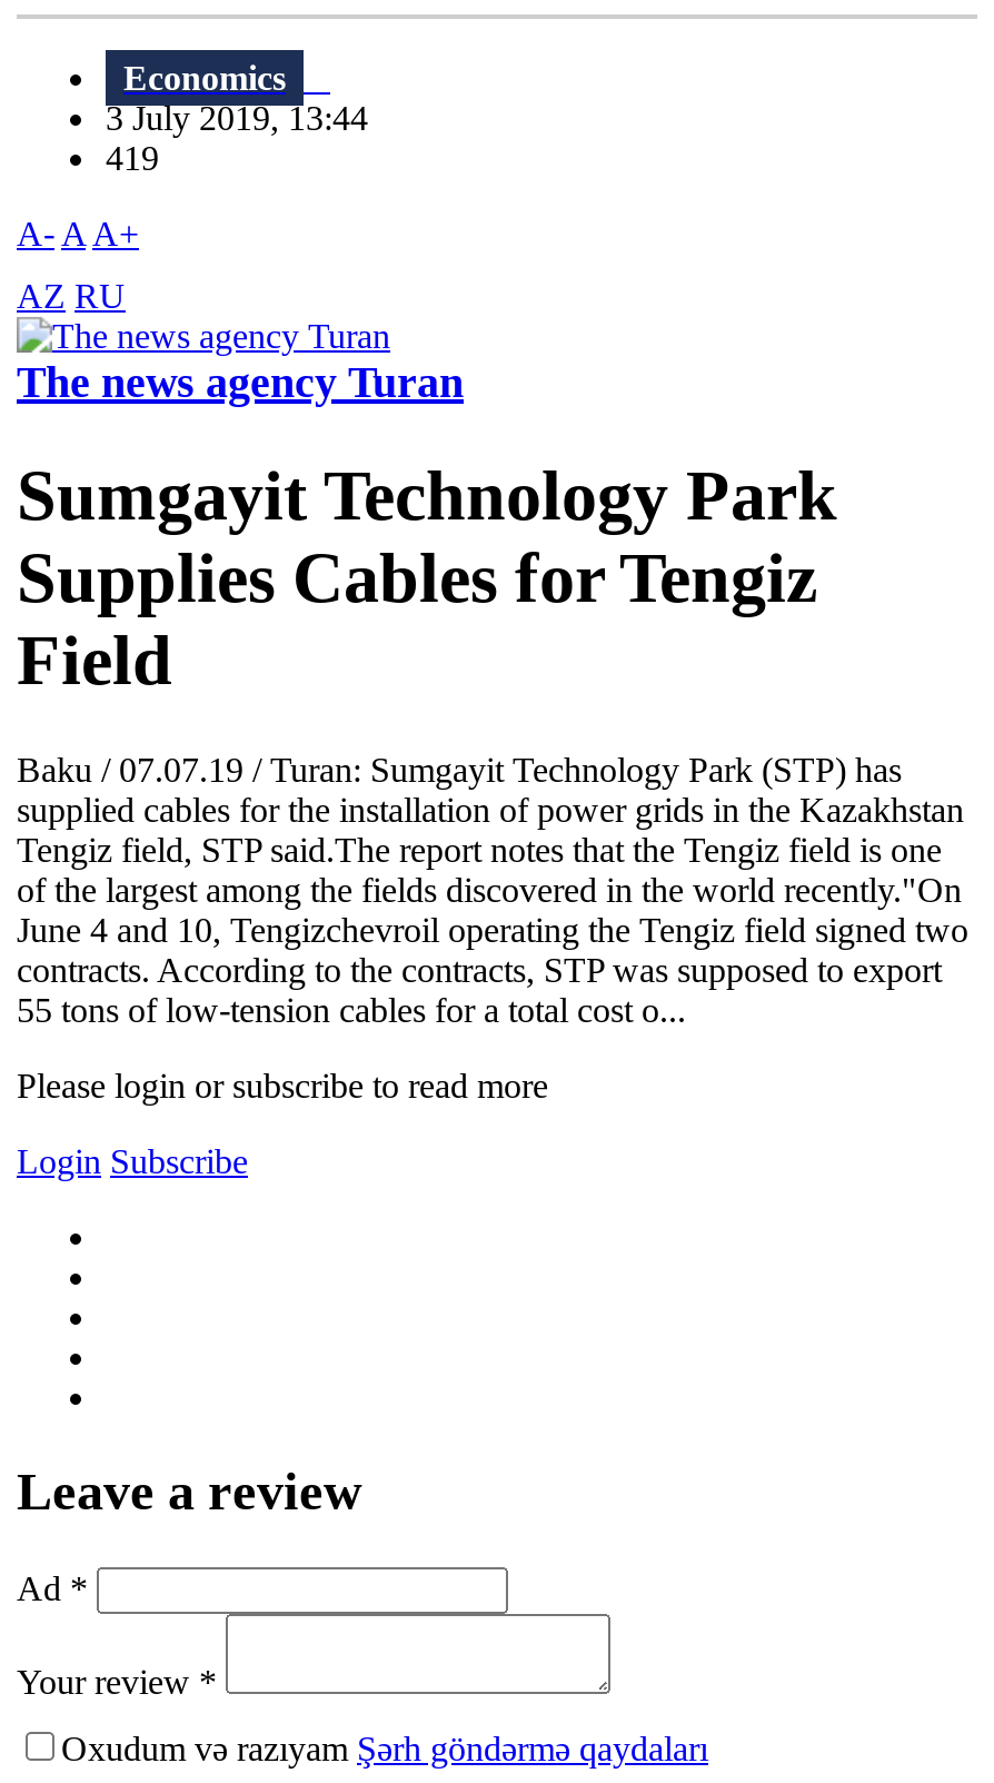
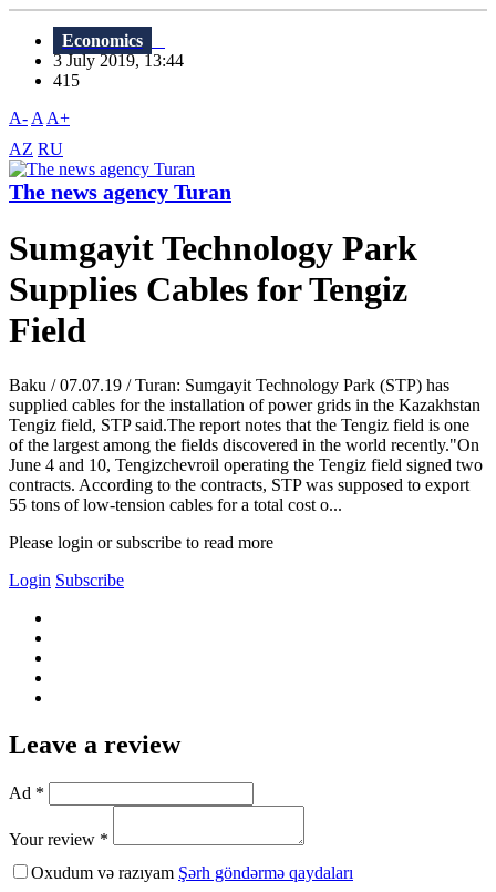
[106,139,159,177] 419 -> [53,71,80,90] 415

